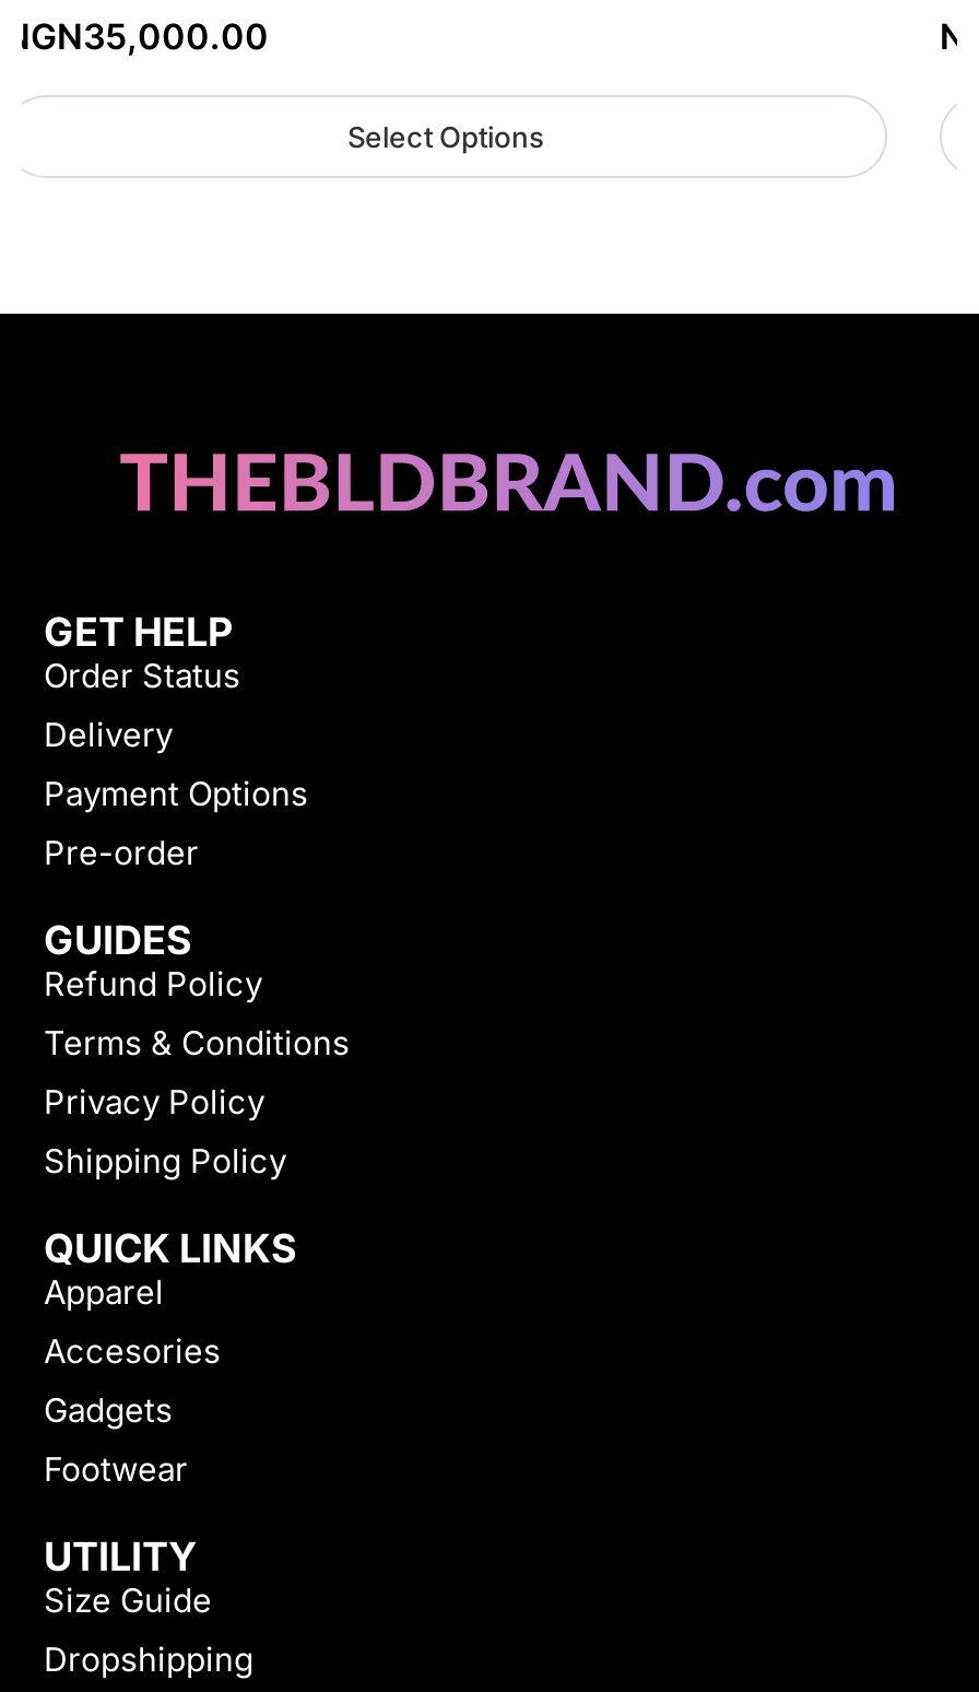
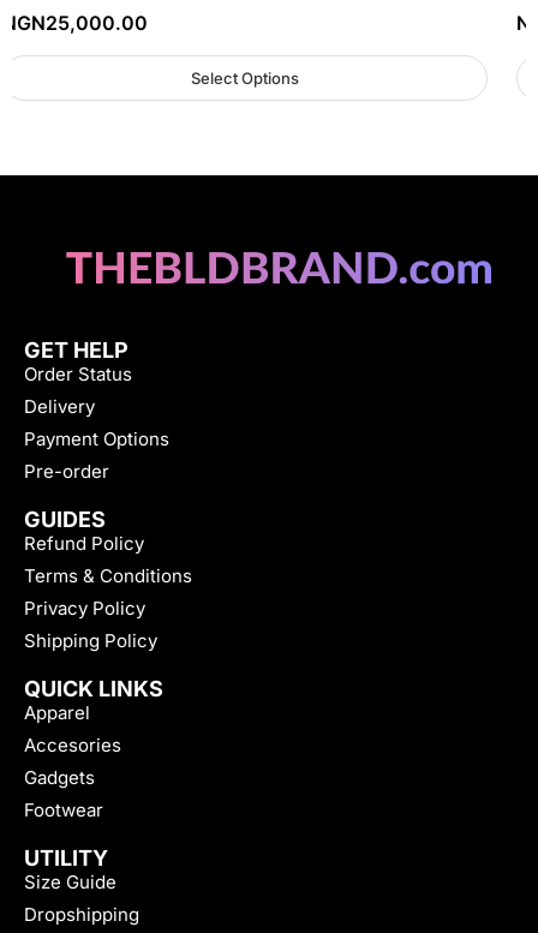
[4,14,269,58] NGN35,000.00 -> [2,11,148,35] NGN25,000.00

